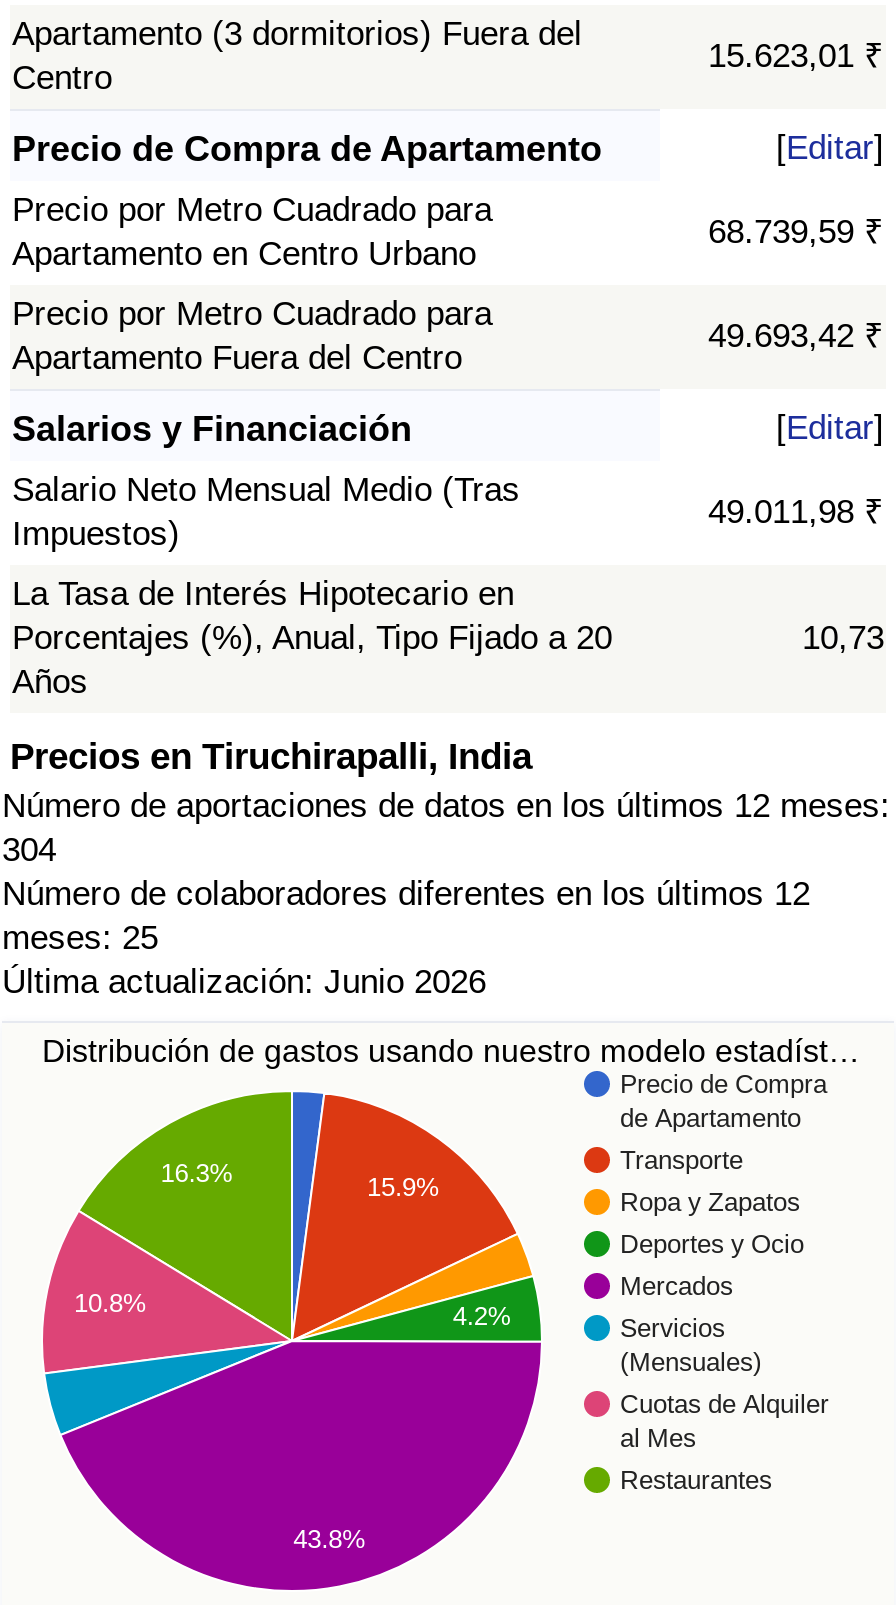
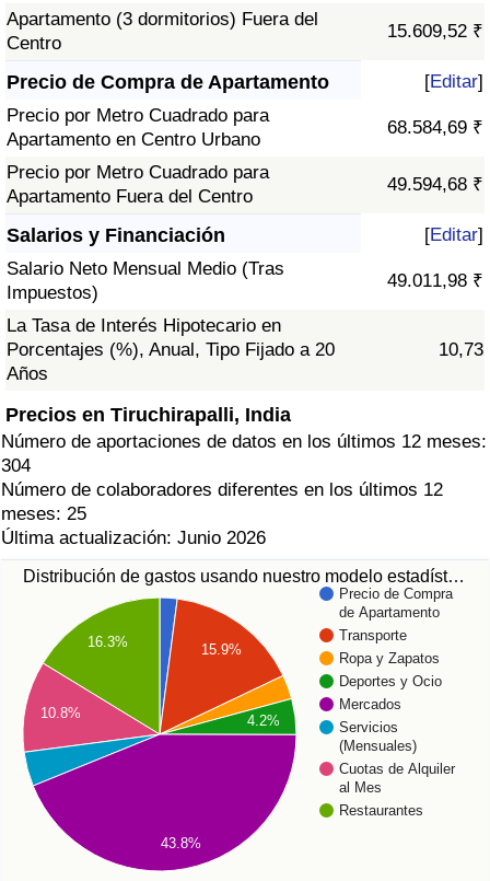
[708,38,884,76] 15.623,01 ₹ -> [387,21,483,42] 15.609,52 ₹
[708,214,884,252] 68.739,59 ₹ -> [387,118,483,138] 68.584,69 ₹
[708,318,884,356] 49.693,42 ₹ -> [387,174,483,195] 49.594,68 ₹

